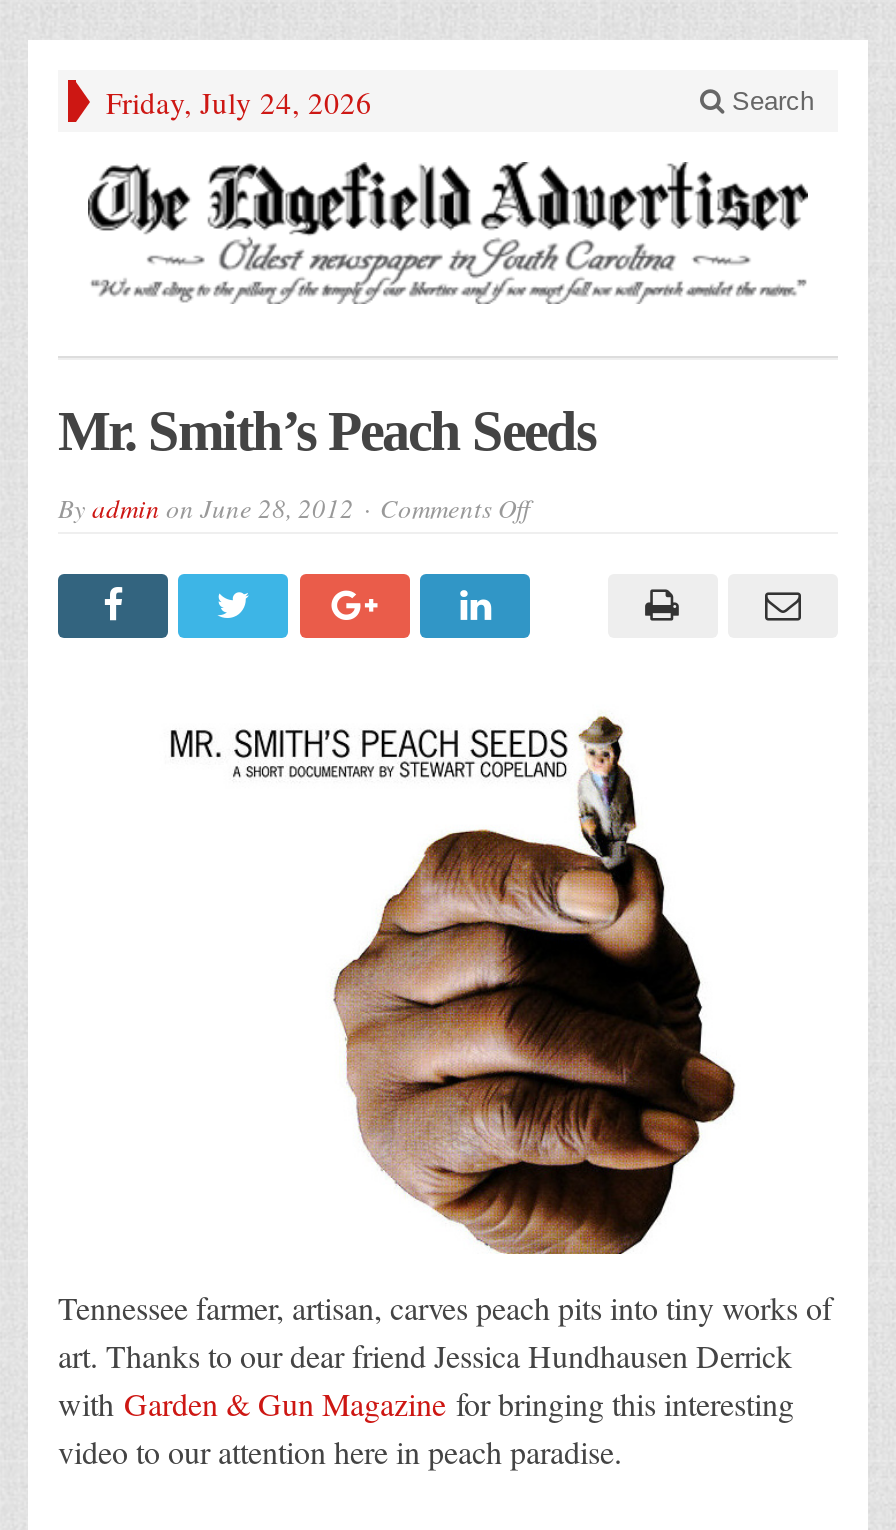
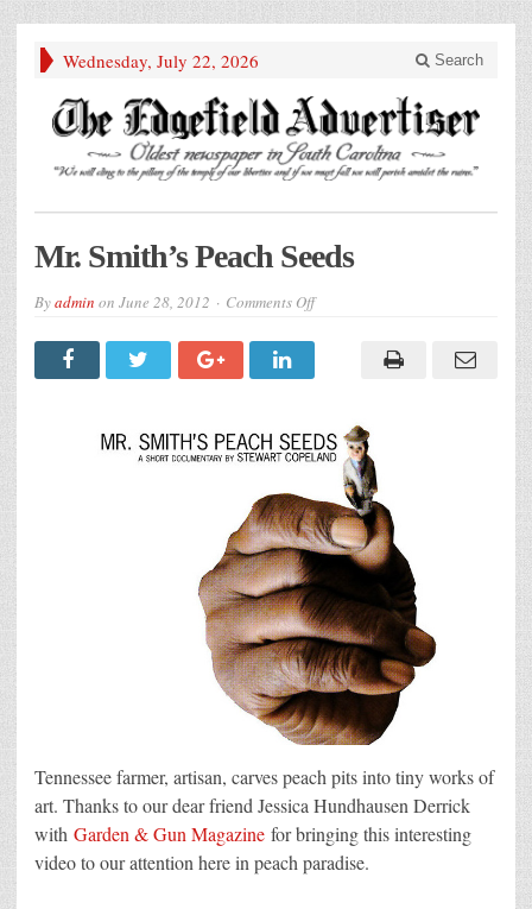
[106,82,372,122] Friday, July 24, 2026 -> [63,49,259,72] Wednesday, July 22, 2026

